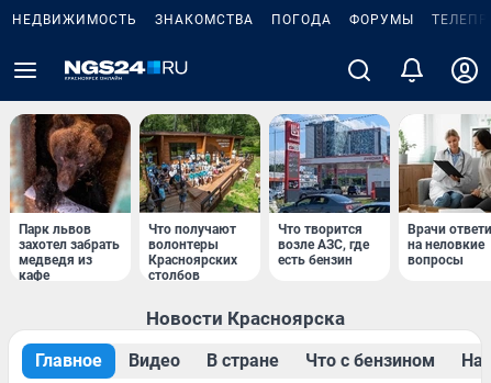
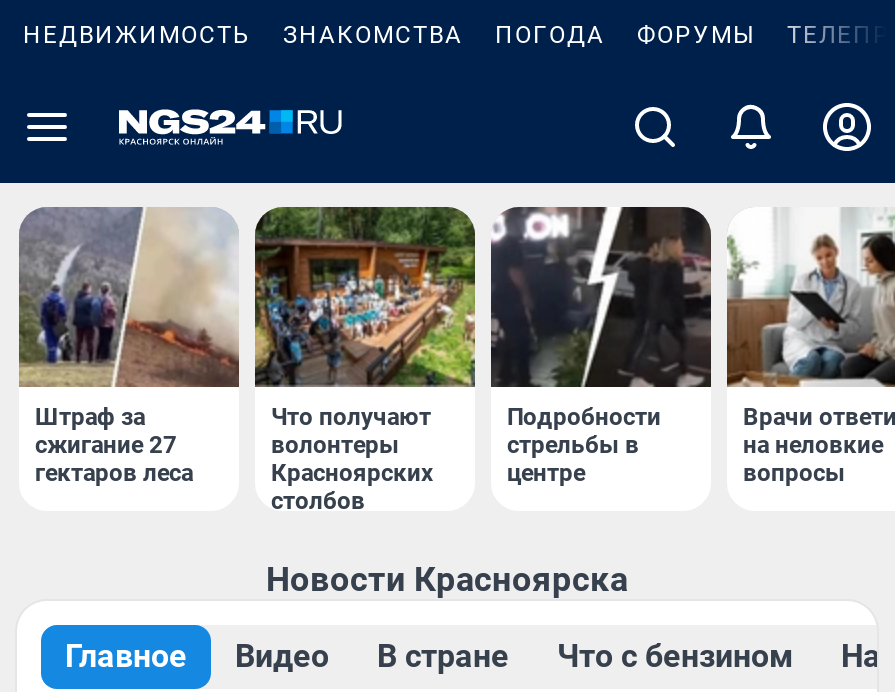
[10,113,132,283] [image] | Парк львов | захотел забрать | медведя из | кафе -> [17,207,241,487] [image] | Штраф за | сжигание 27 | гектаров леса
[269,113,391,268] [image] | Что творится | возле АЗС, где | есть бензин -> [489,205,713,487] [image] | Подробности | стрельбы в | центре

